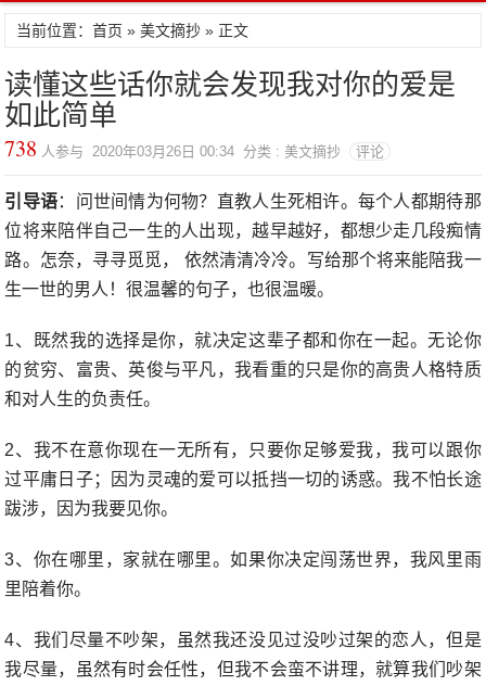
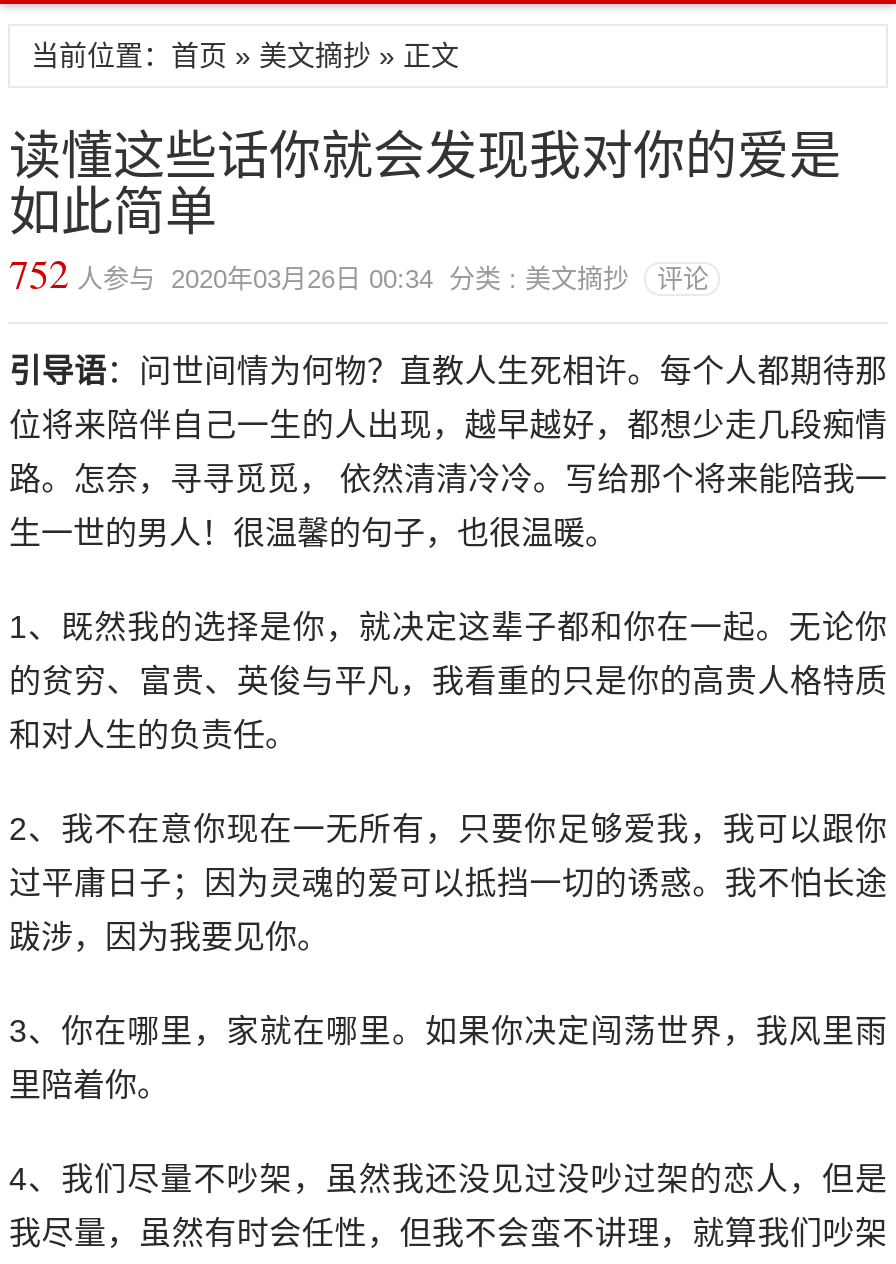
[5,134,385,163] 738人参与 2020年03月26日 00:34 分类 : 美文摘抄 评论 -> [9,246,709,300] 752人参与 2020年03月26日 00:34 分类 : 美文摘抄 评论

